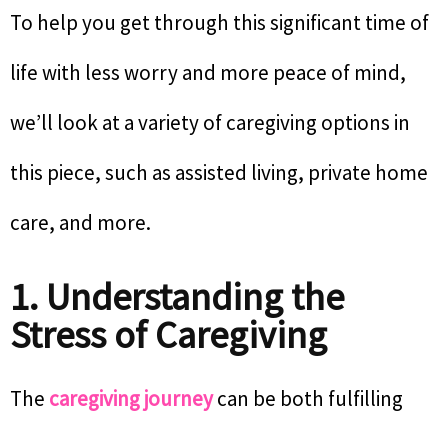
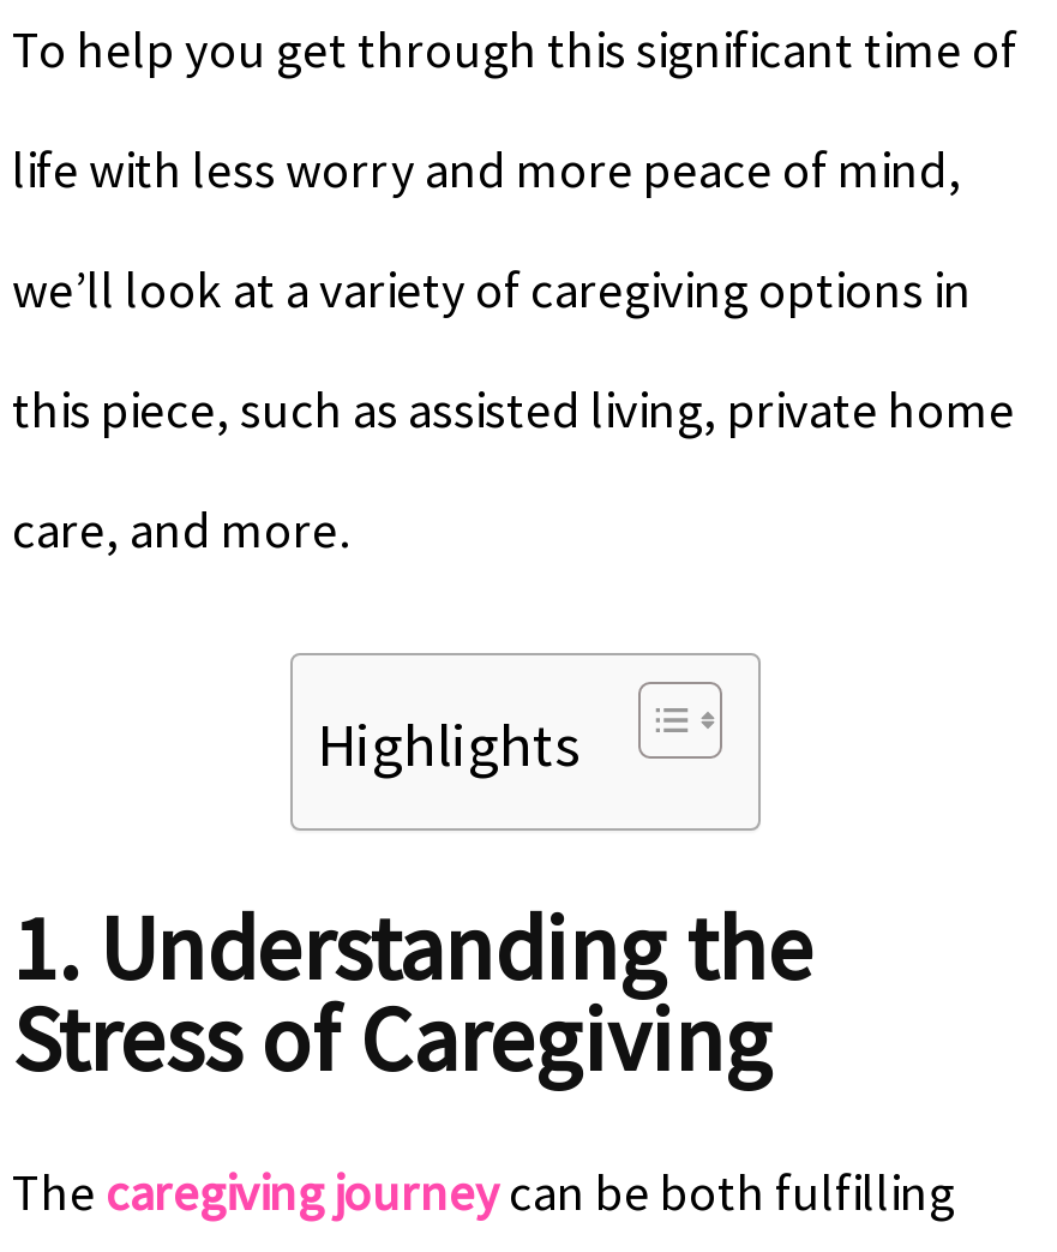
none -> [317,706,578,783] Highlights

